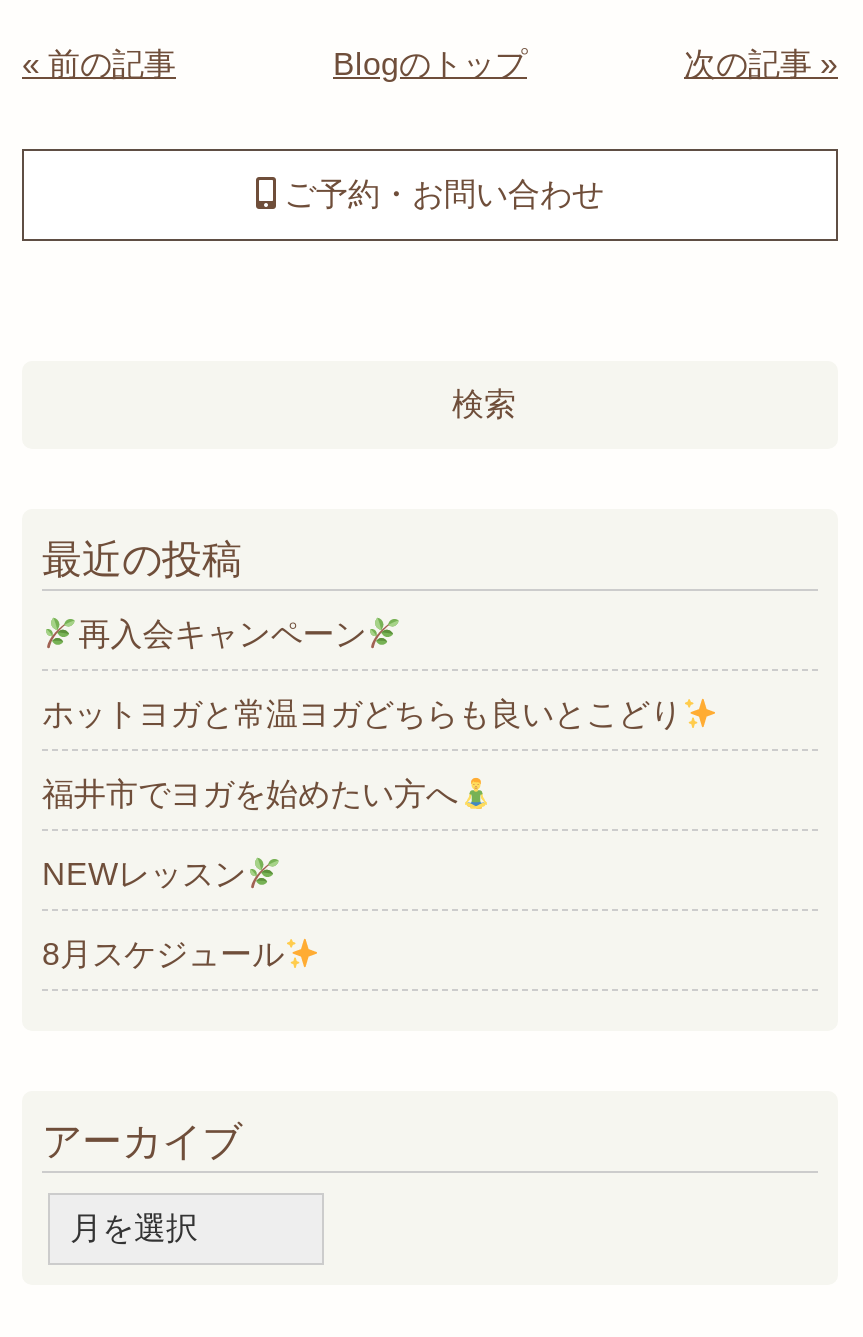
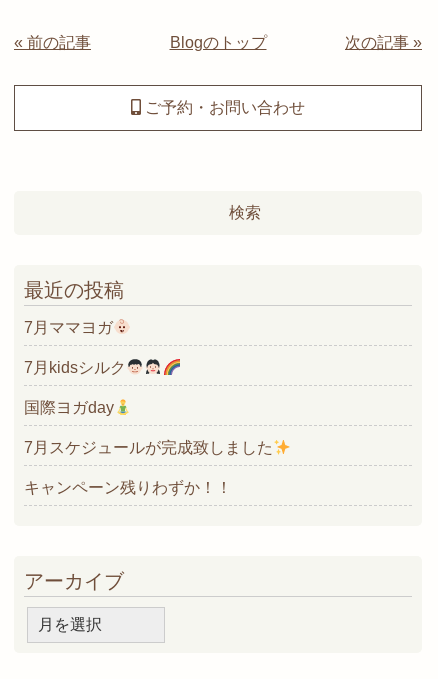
[78,617,366,651] 再入会キャンペーン -> [24,319,113,336] 7月ママヨガ
[42,697,682,731] ホットヨガと常温ヨガどちらも良いとこどり -> [24,359,126,376] 7月kidsシルク
[42,777,458,811] 福井市でヨガを始めたい方へ -> [24,399,114,416] 国際ヨガday
[42,857,246,891] NEWレッスン -> [24,439,273,456] 7月スケジュールが完成致しました
[42,937,284,971] 8月スケジュール -> [24,479,232,496] キャンペーン残りわずか！！

